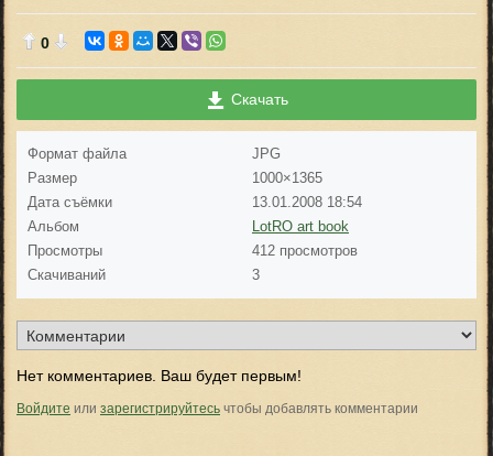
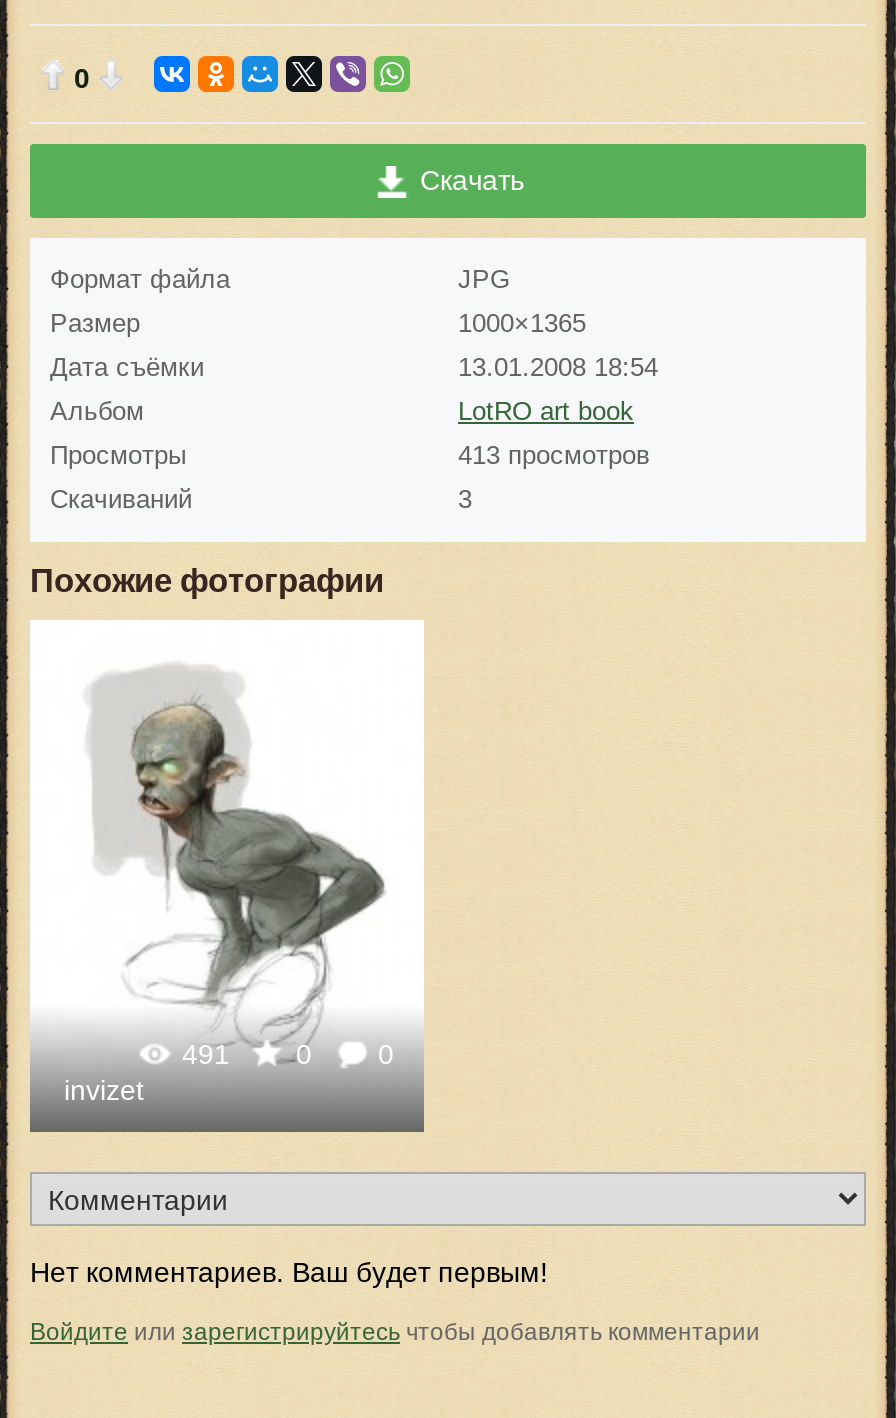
[252,243,358,259] 412 просмотров -> [458,441,650,471] 413 просмотров
none -> [28,620,426,1134] [image] | 491 | 0 | 0 | invizet
none -> [30,563,384,599] Похожие фотографии

